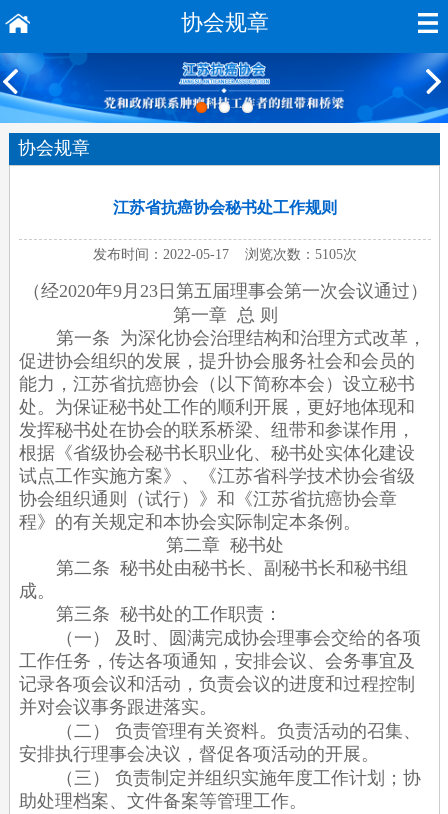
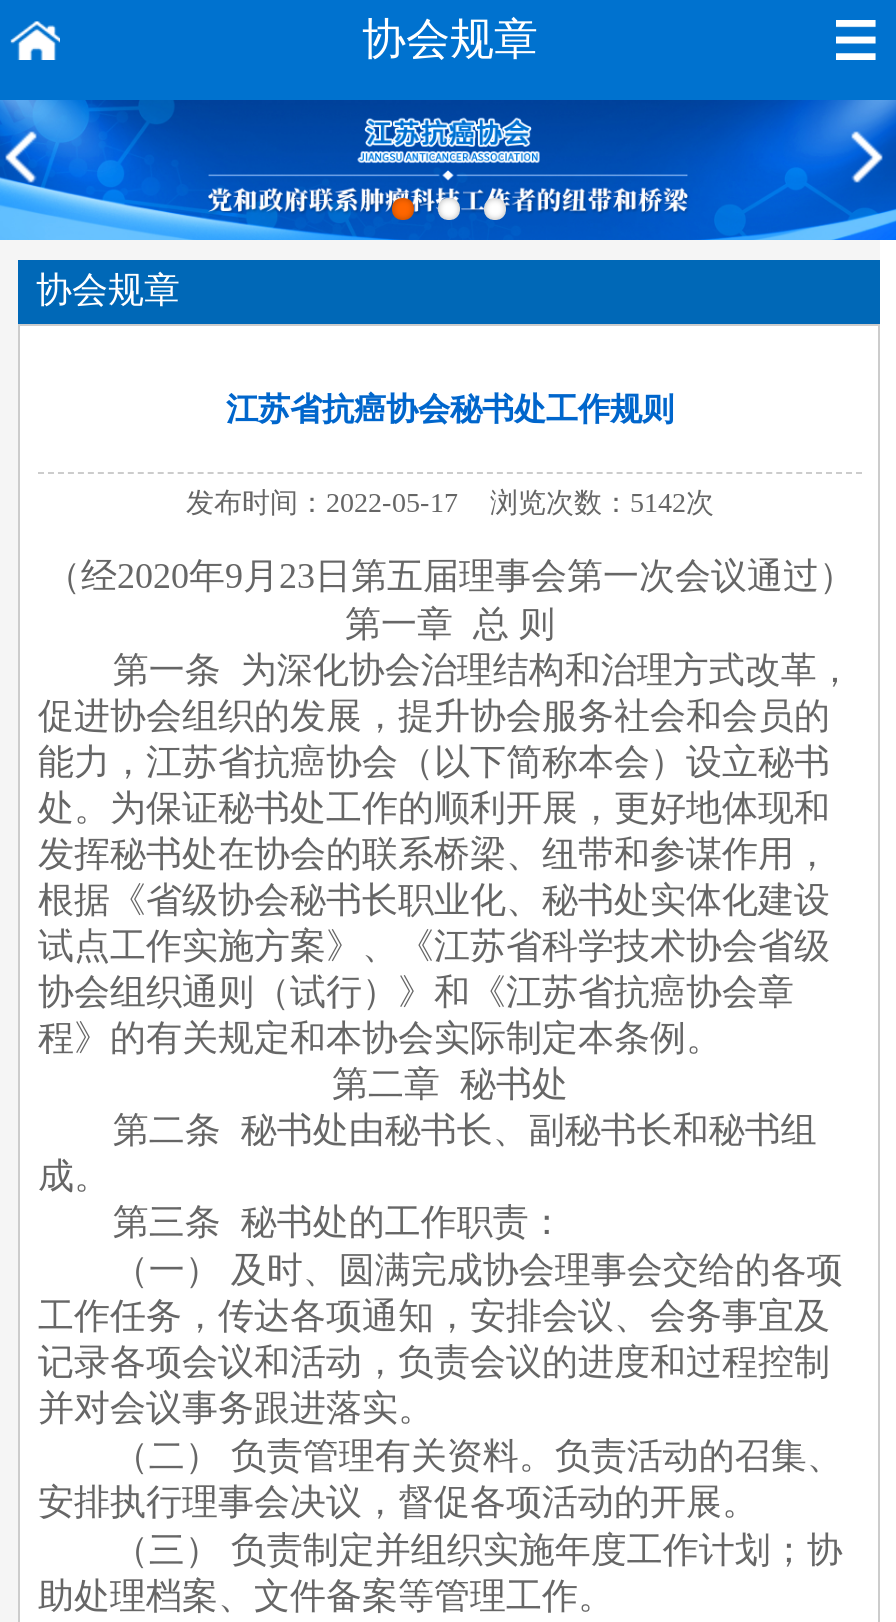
[93,247,357,262] 发布时间：2022-05-17 浏览次数：5105次 -> [186,488,714,518] 发布时间：2022-05-17 浏览次数：5142次

